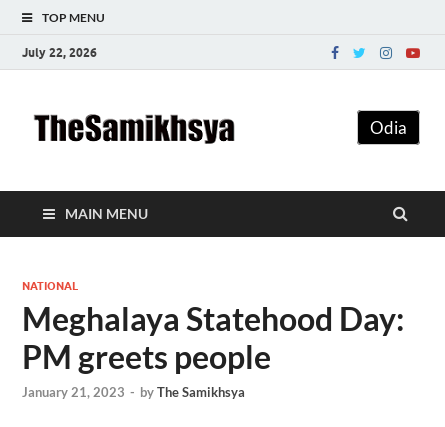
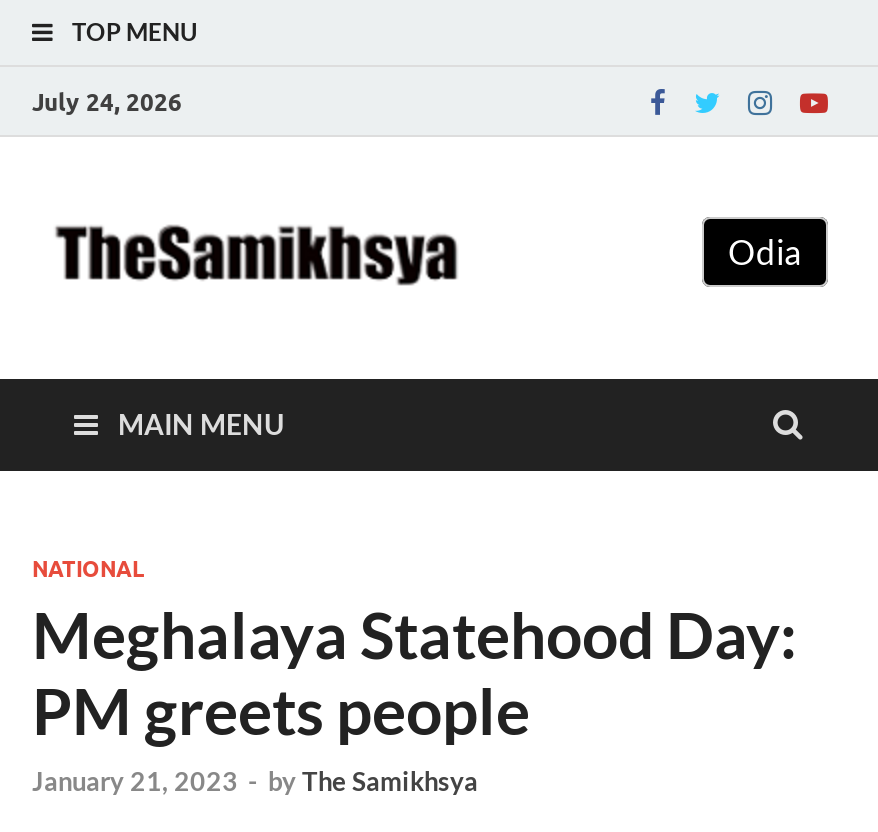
[22,44,97,59] July 22, 2026 -> [32,86,182,116] July 24, 2026

